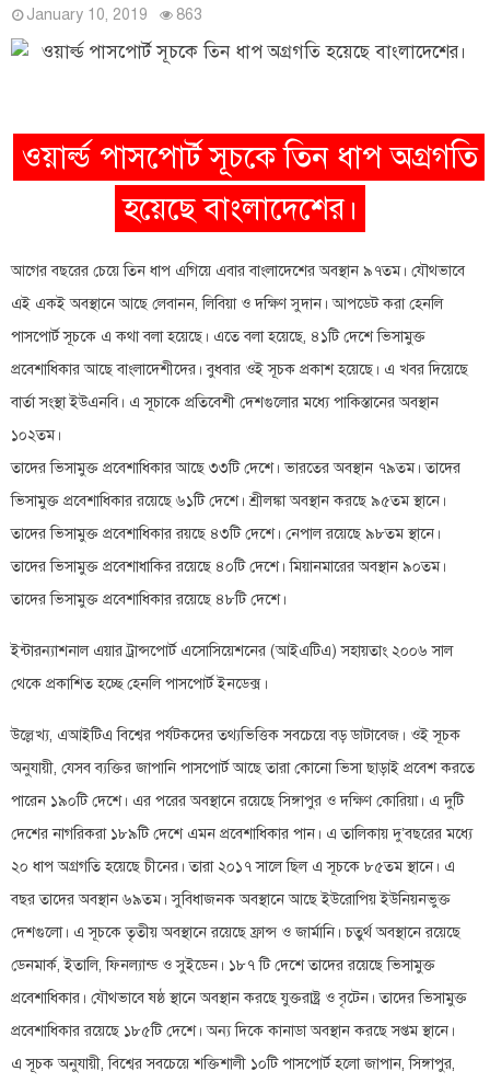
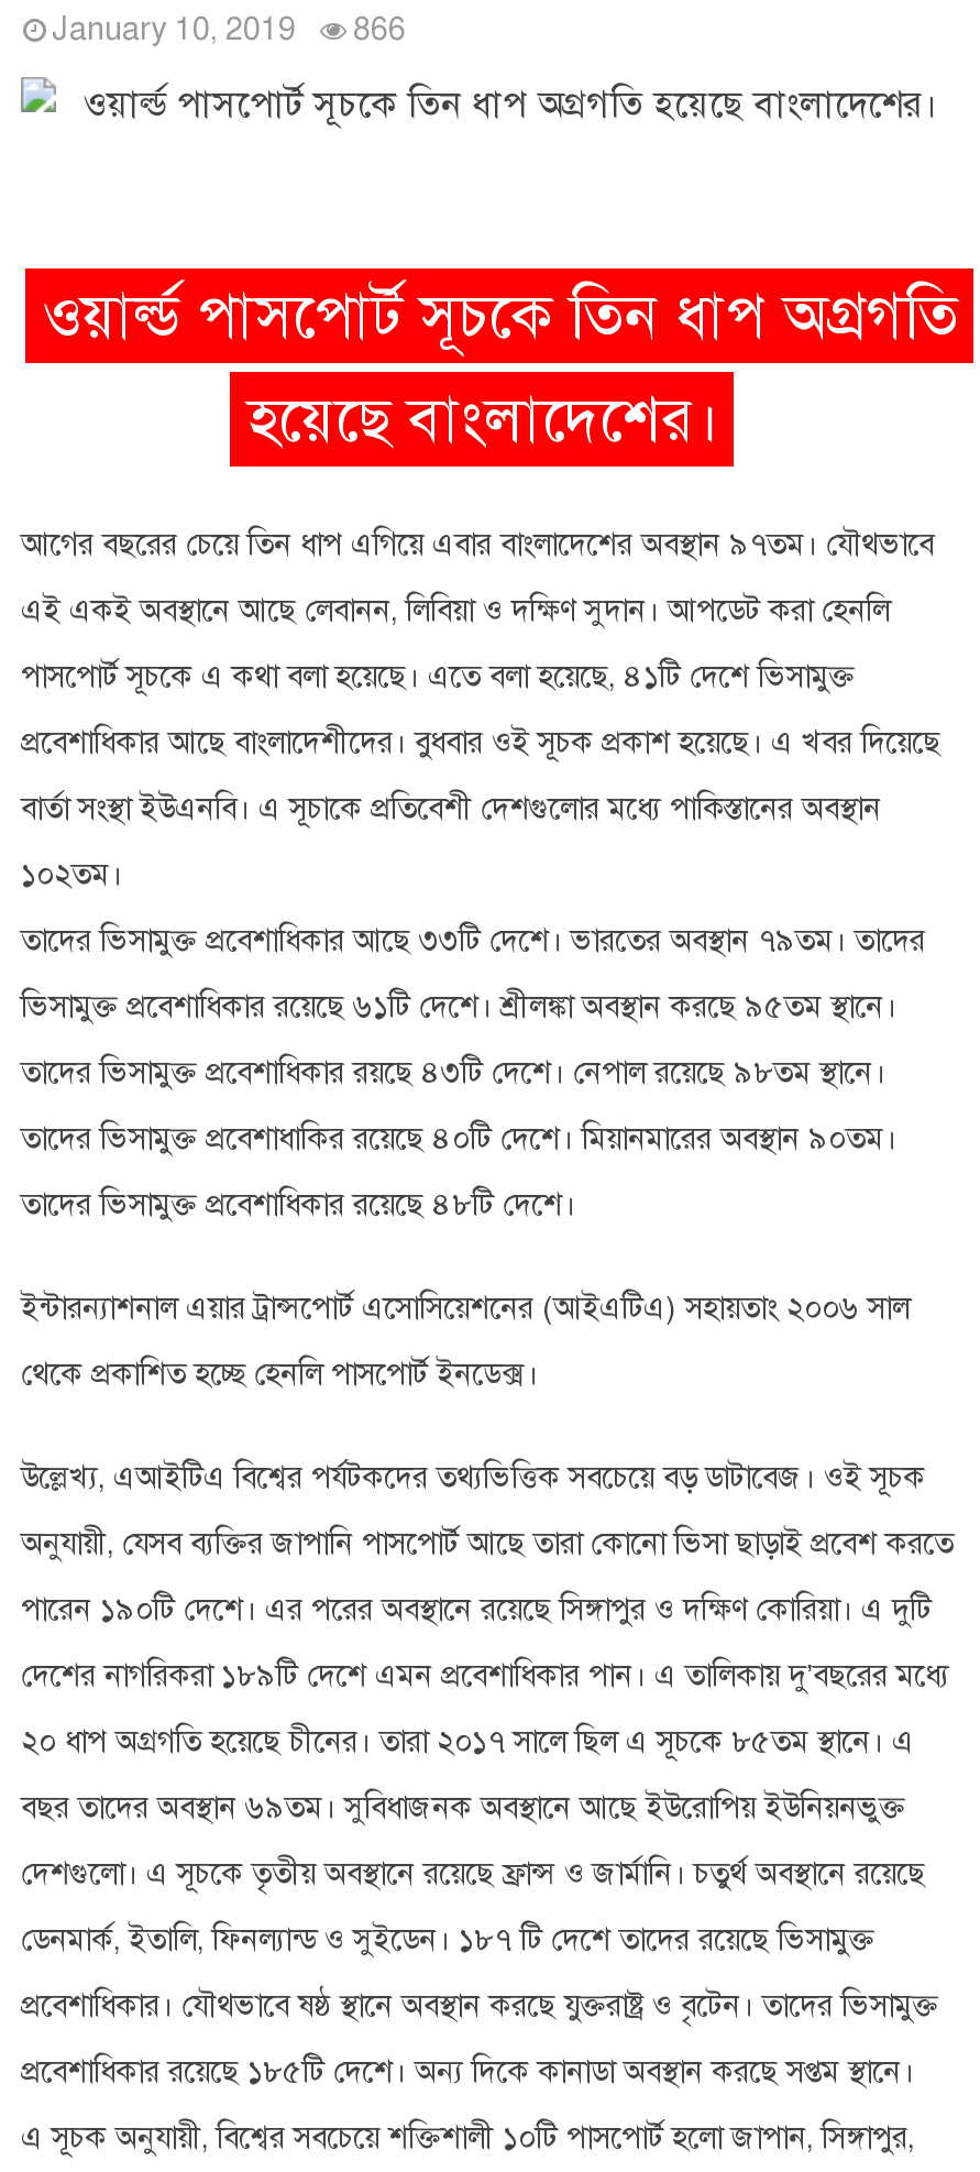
[26,4,202,24] January 10, 2019 863 -> [52,9,406,48] January 10, 2019 866

